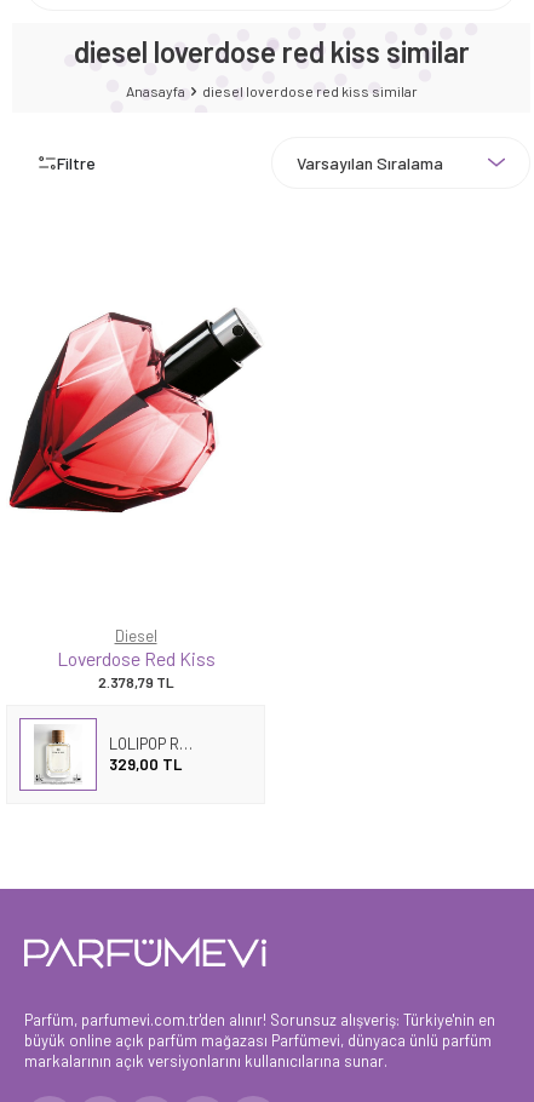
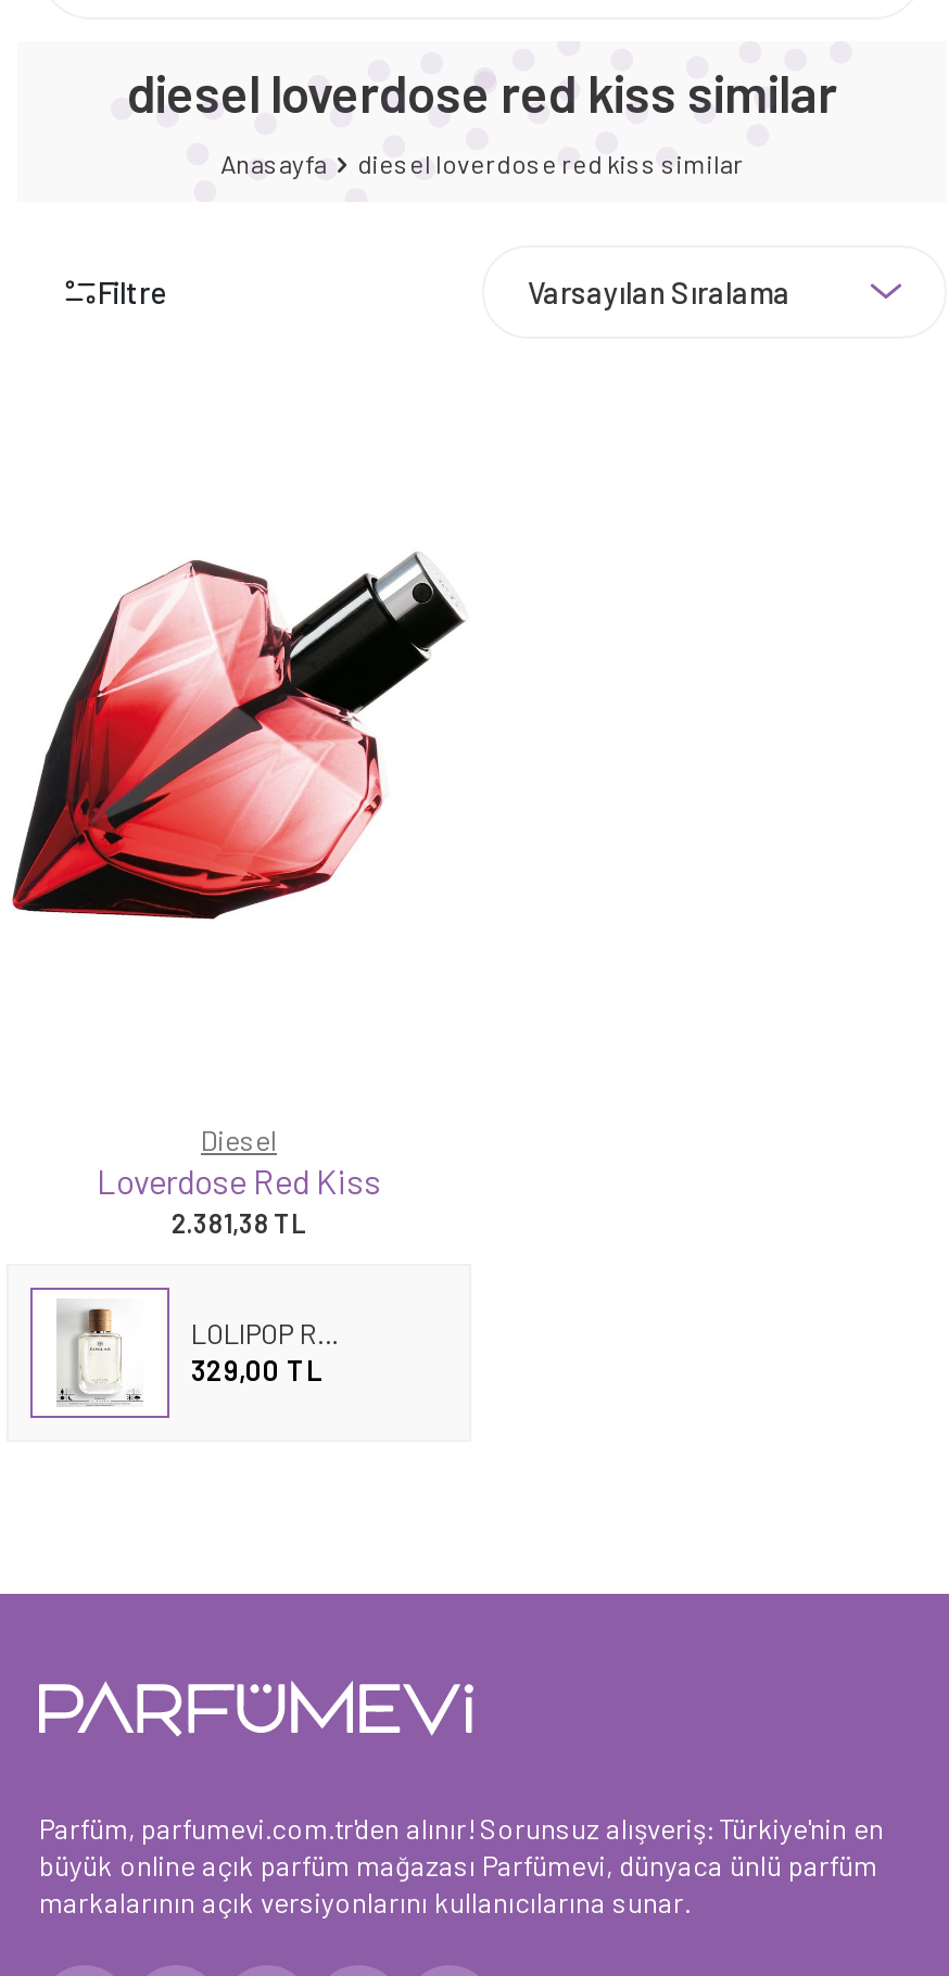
[97,674,174,691] 2.378,79 TL -> [172,1208,306,1238] 2.381,38 TL

